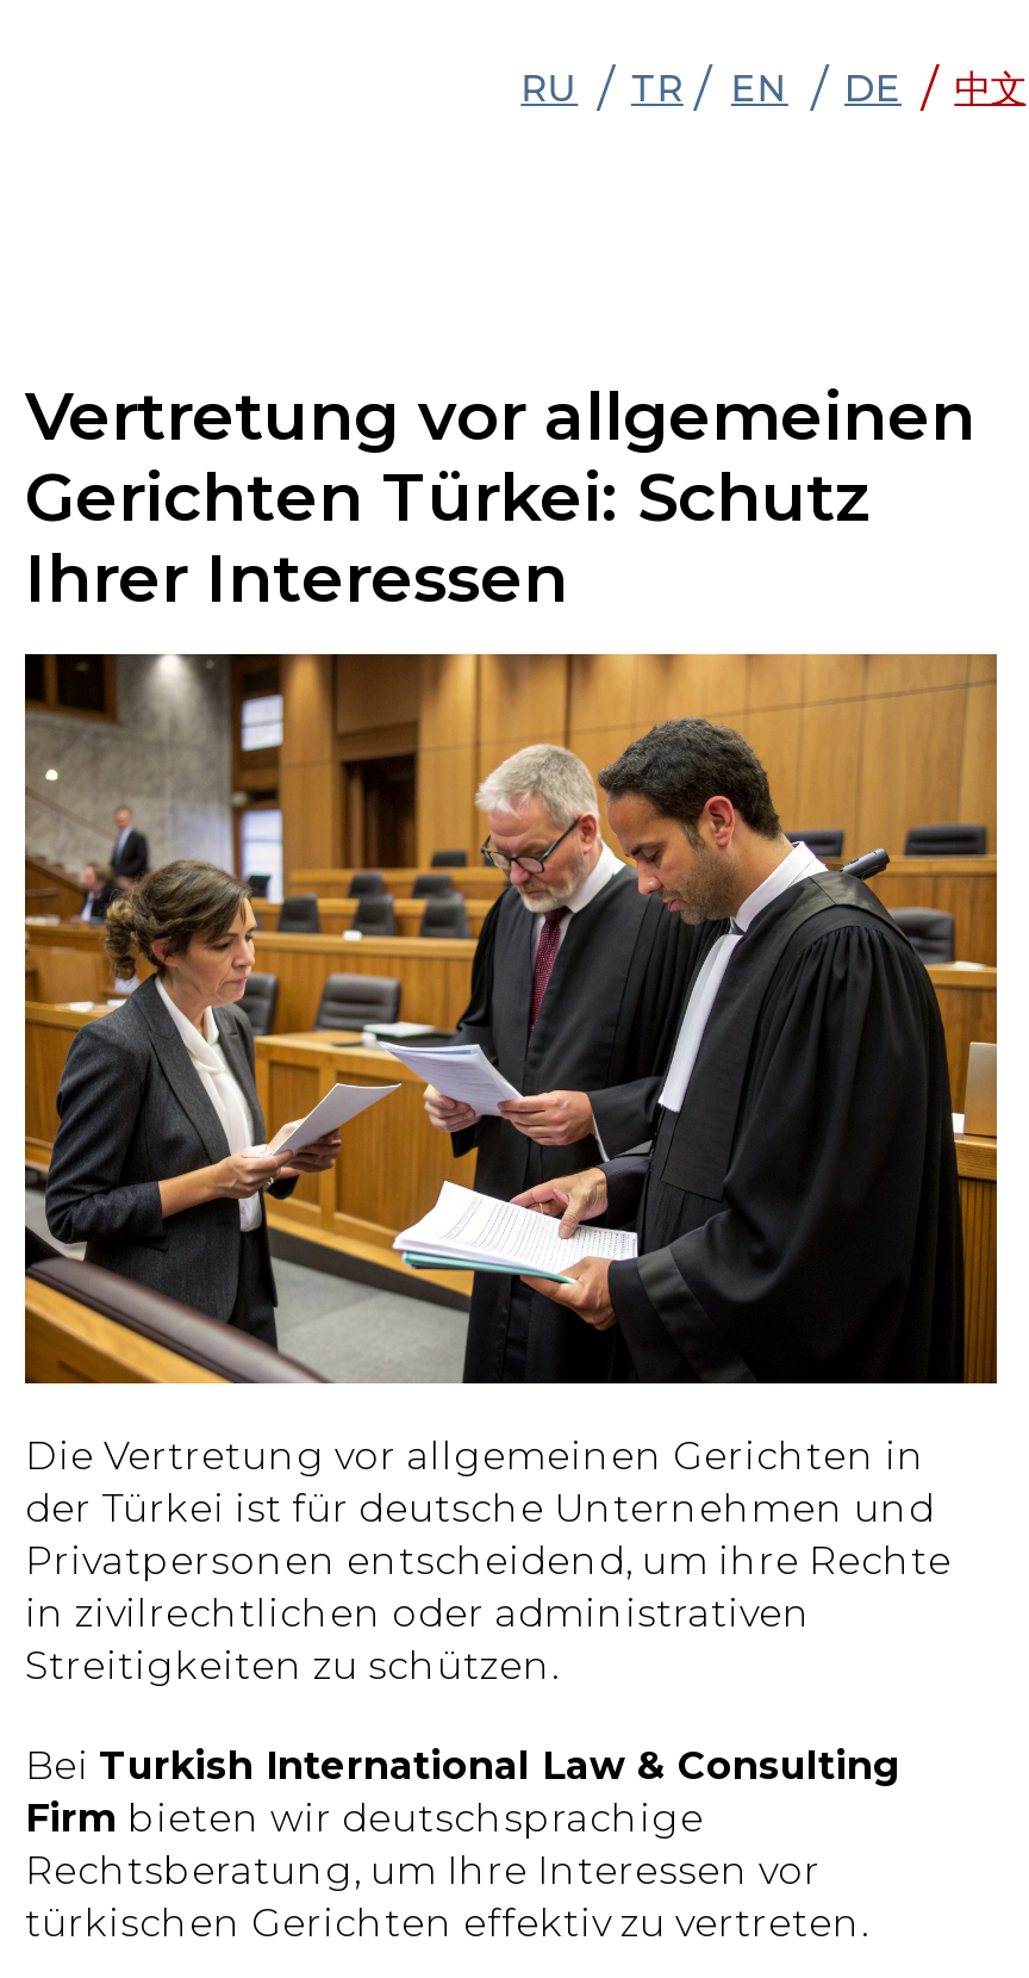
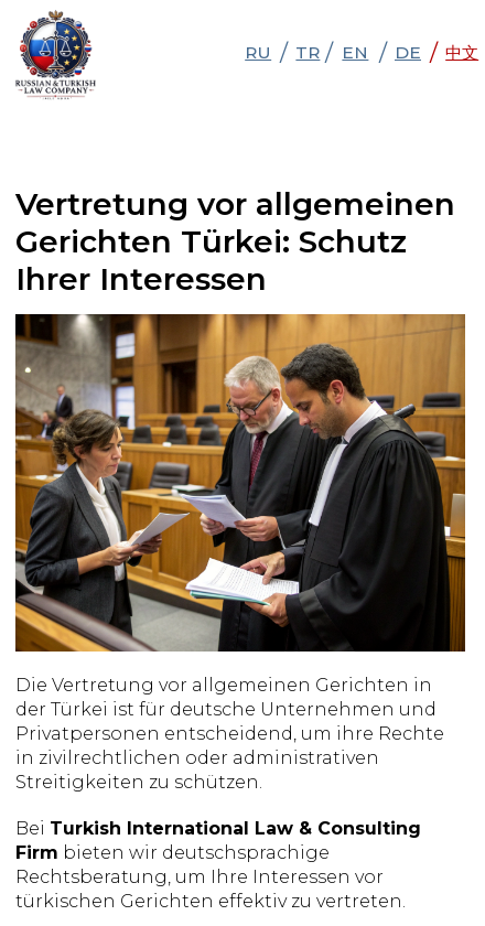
none -> [14,10,96,99] [image]

